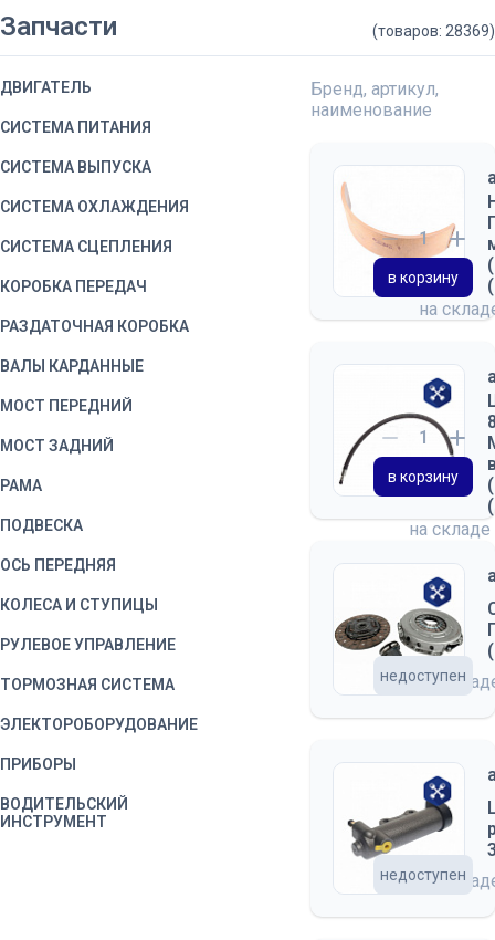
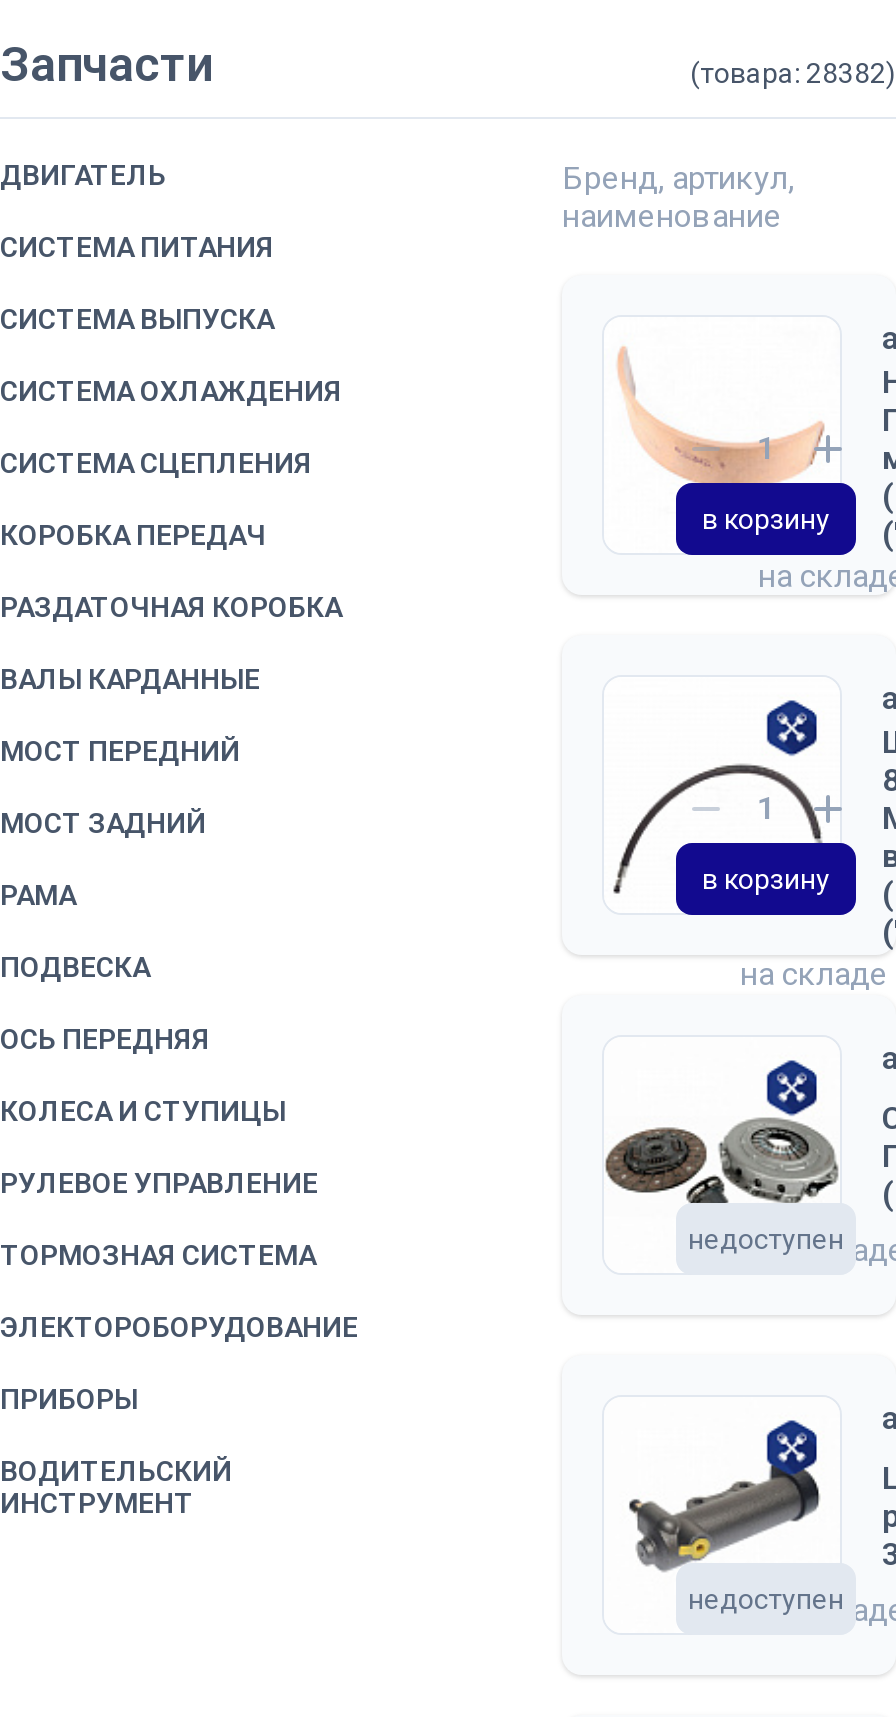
[372,22,495,40] (товаров: 28369) -> [690,57,896,89] (товара: 28382)

